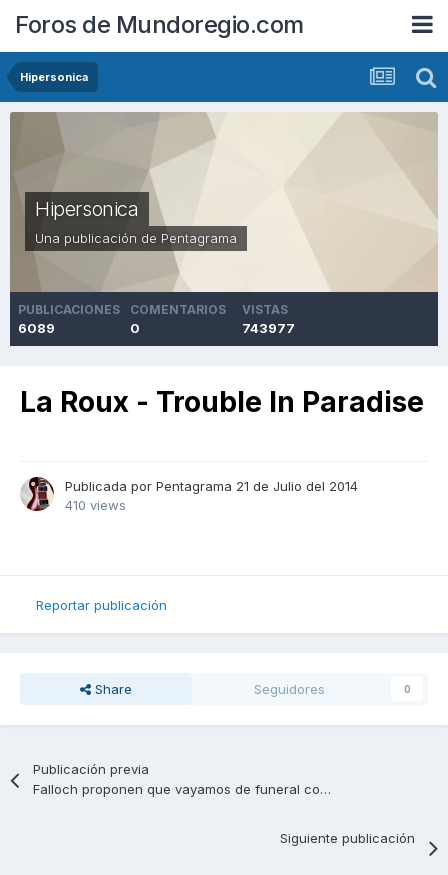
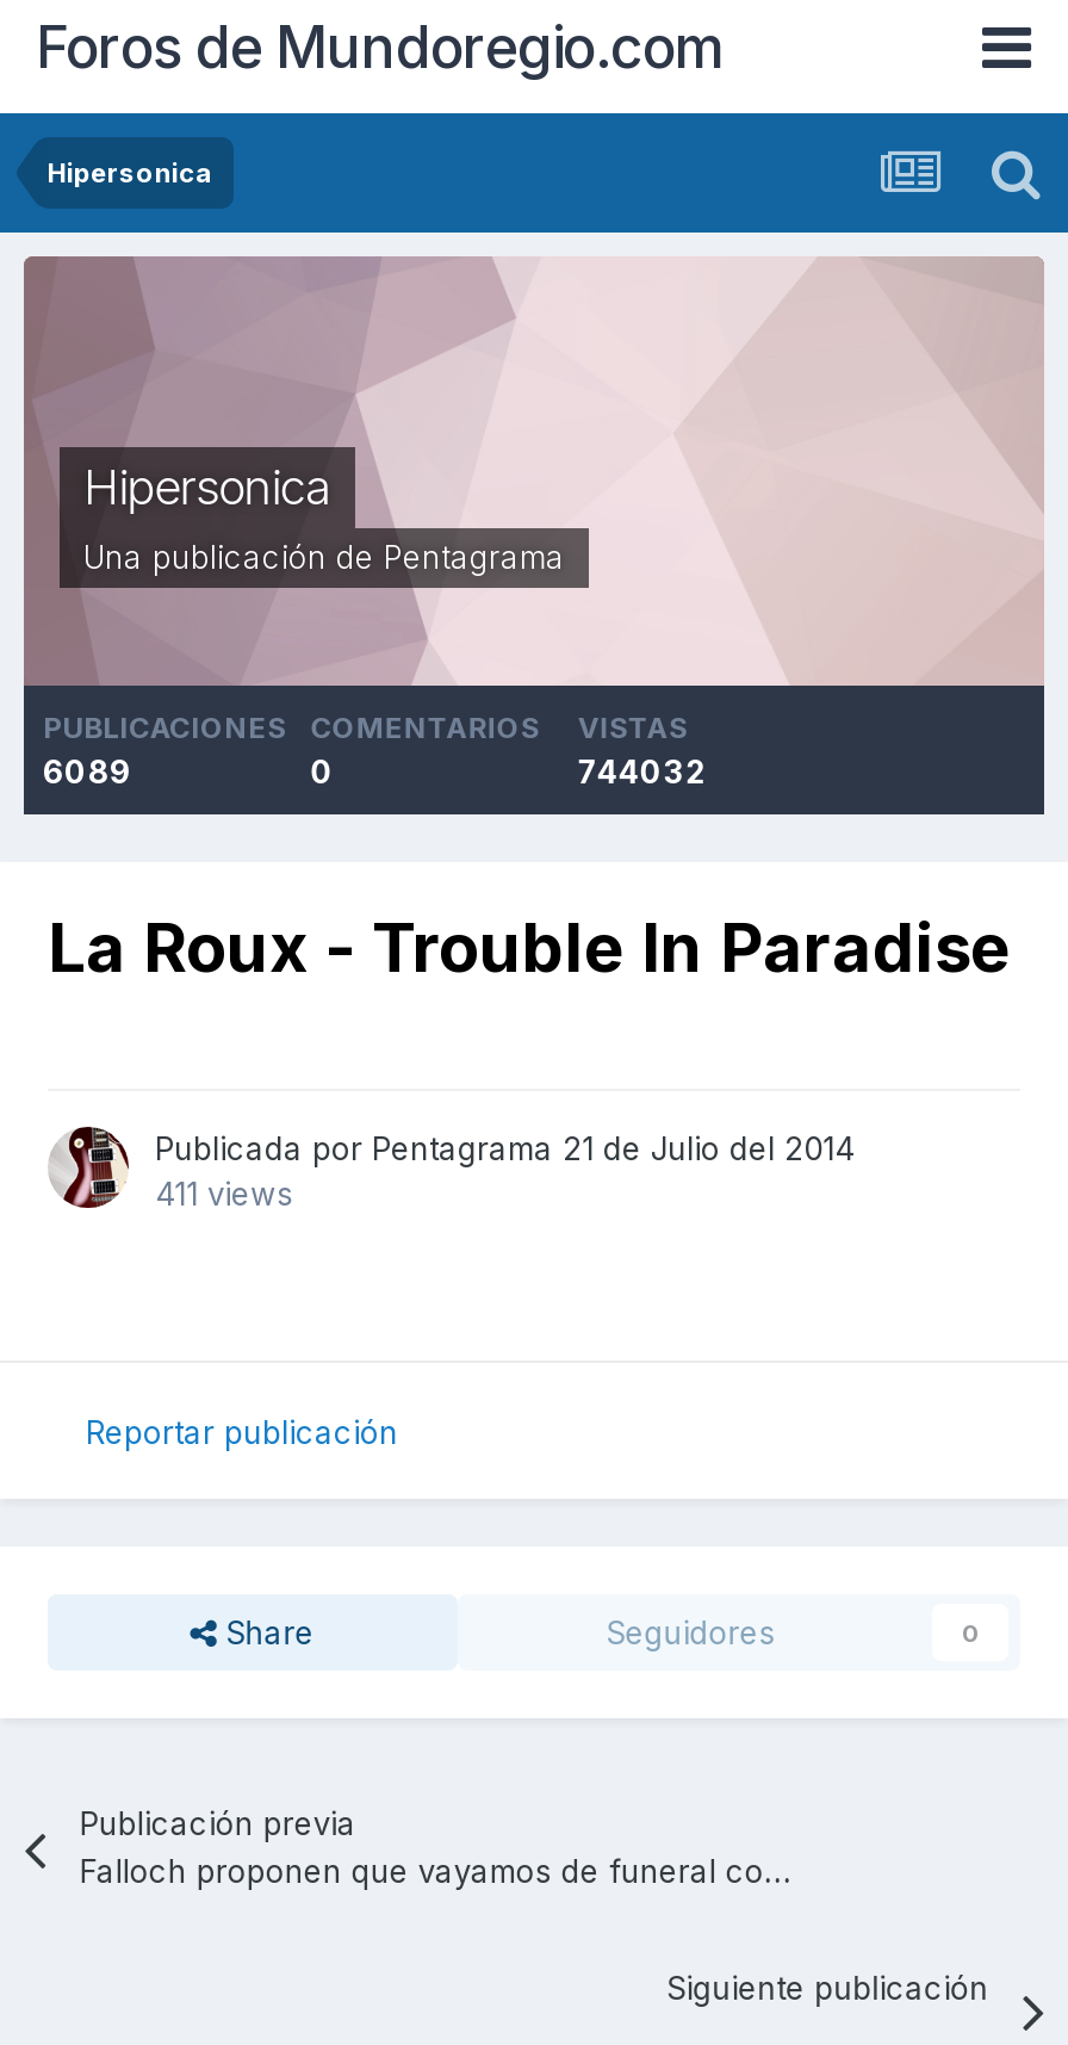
[242,320,295,336] 743977 -> [578,752,707,791] 744032
[65,497,126,513] 410 views -> [155,1175,293,1213] 411 views

